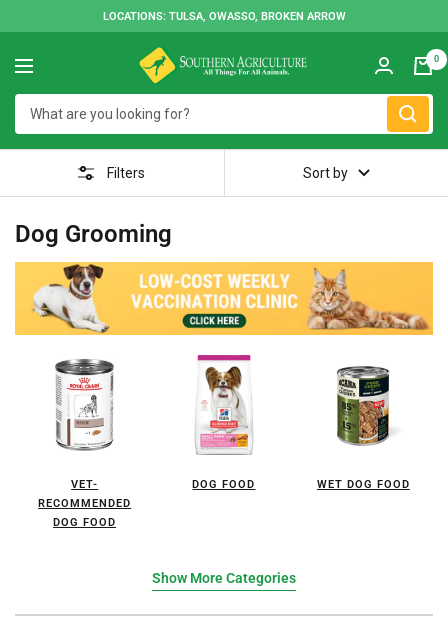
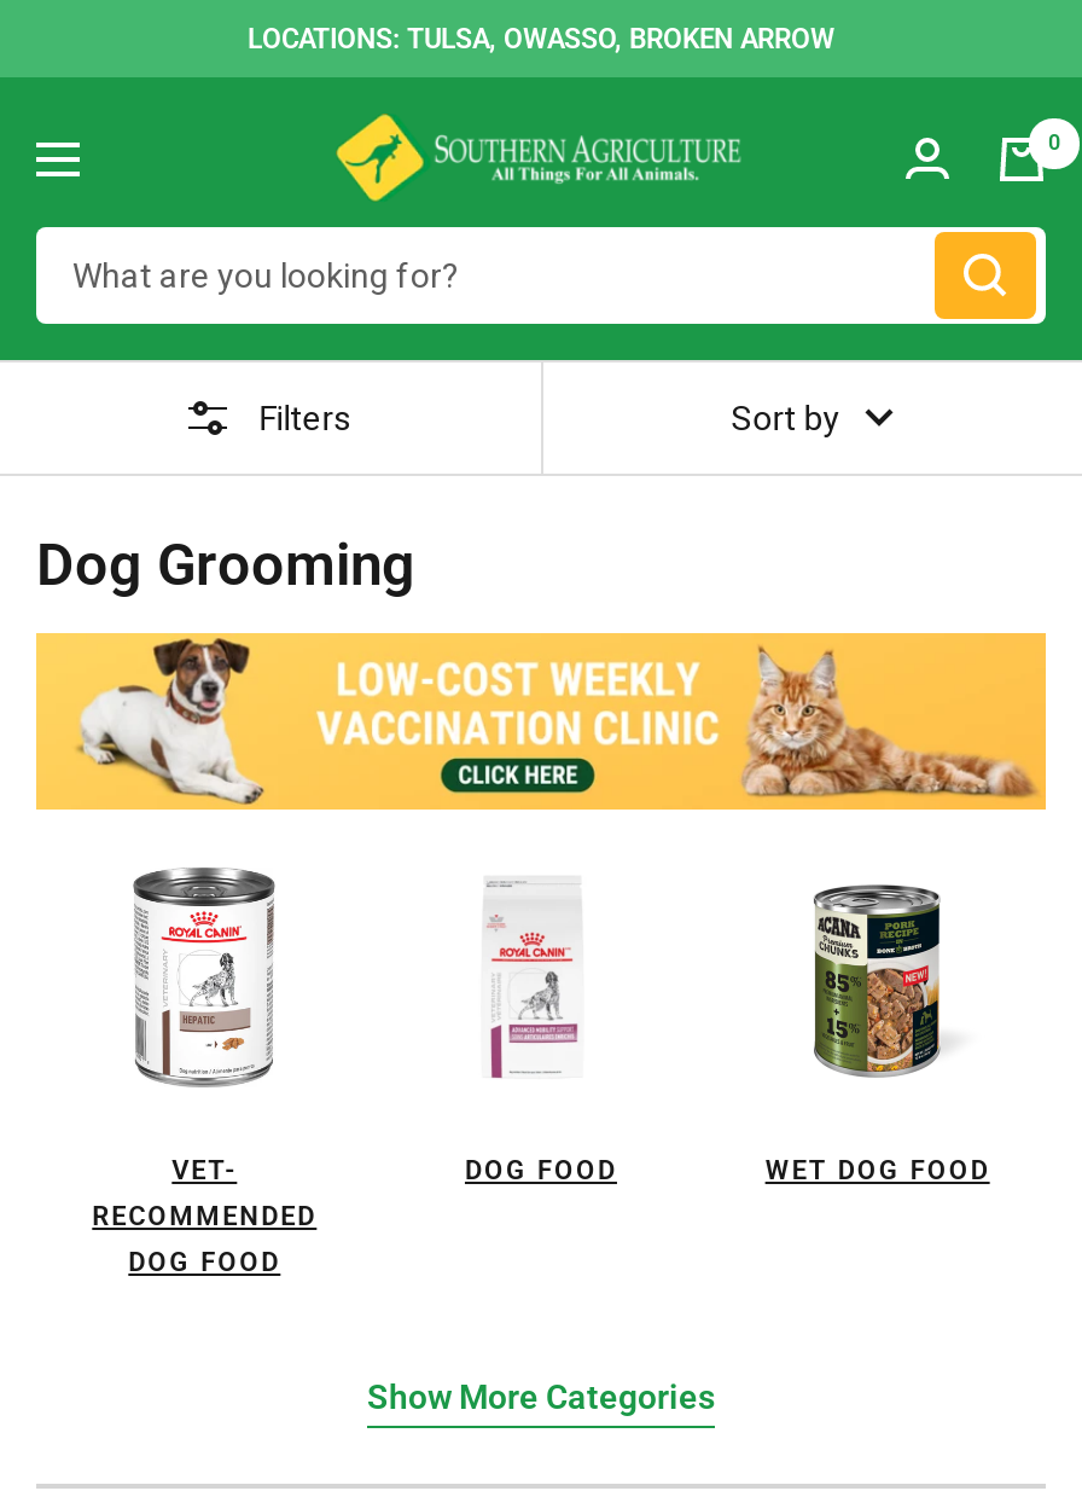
[195,354,253,456] [image] -> [476,858,609,1100] [image]

